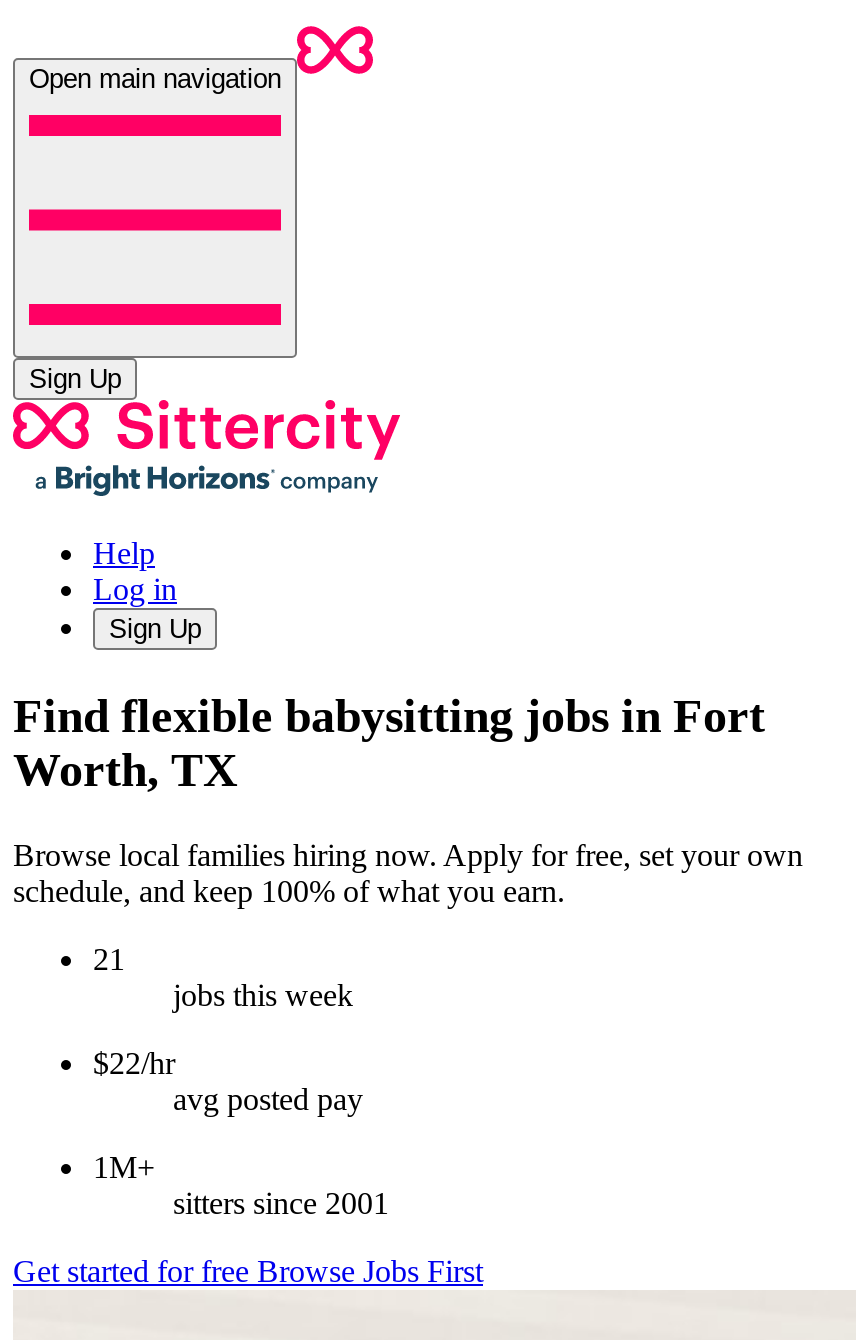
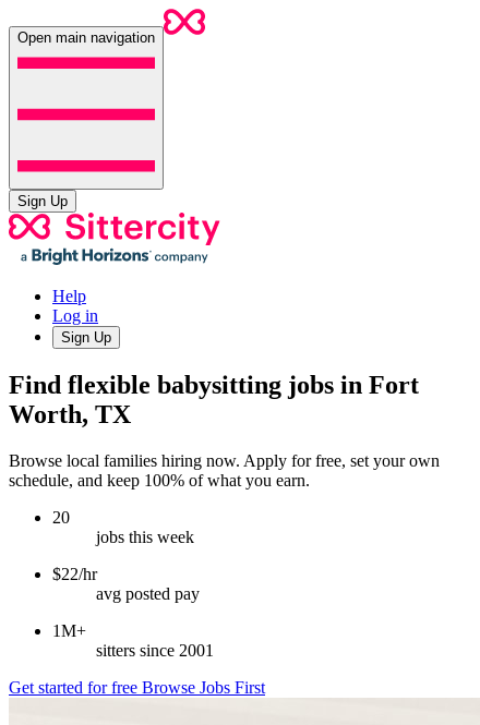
[93,942,125,976] 21 -> [52,508,70,526] 20

